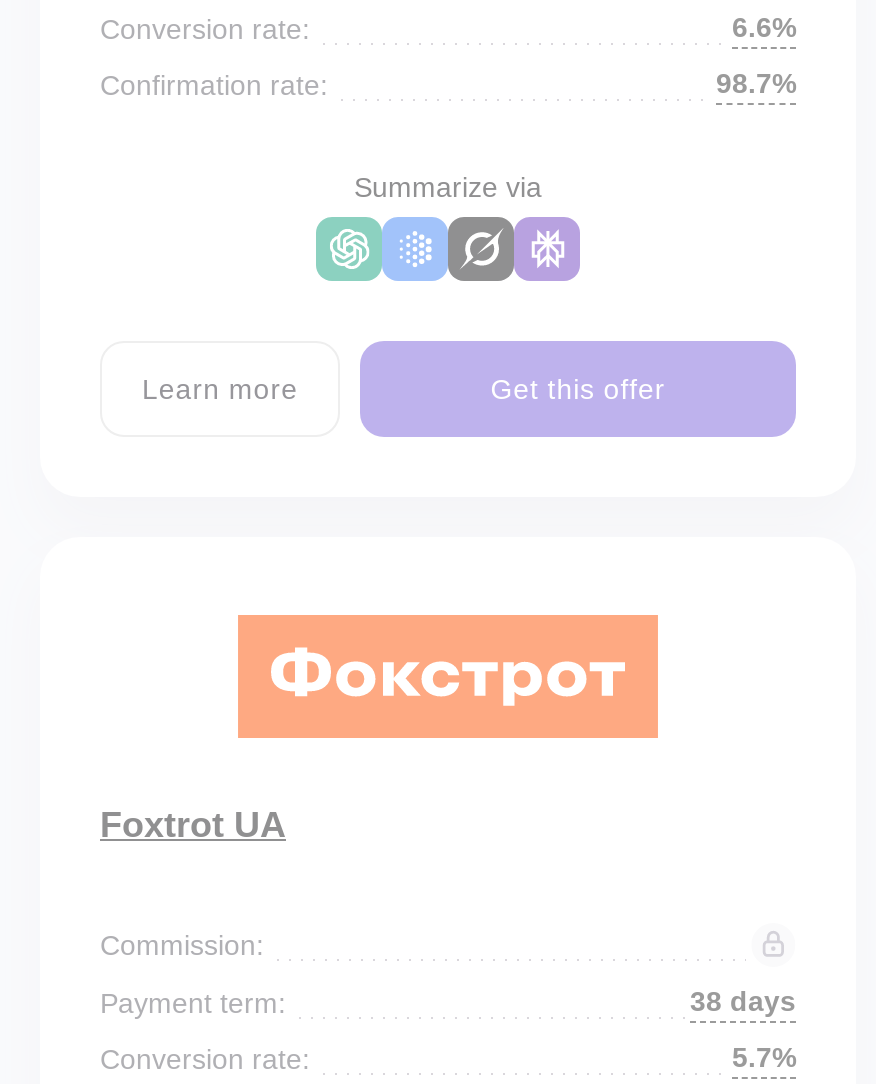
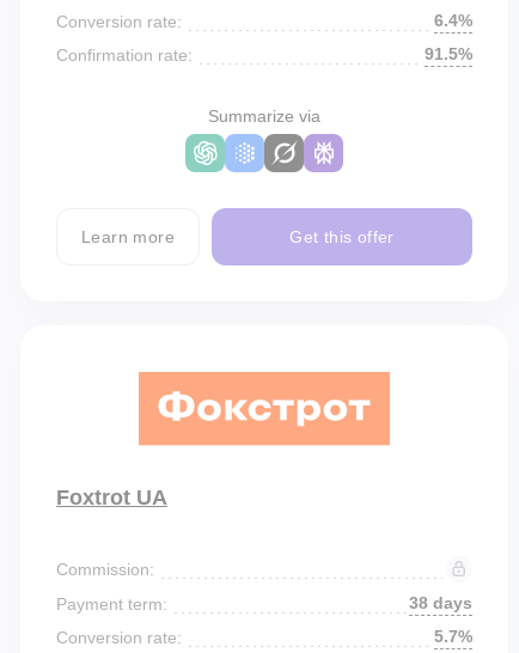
[732,11,796,43] 6.6% -> [434,11,472,30] 6.4%
[716,67,796,99] 98.7% -> [425,44,472,63] 91.5%

